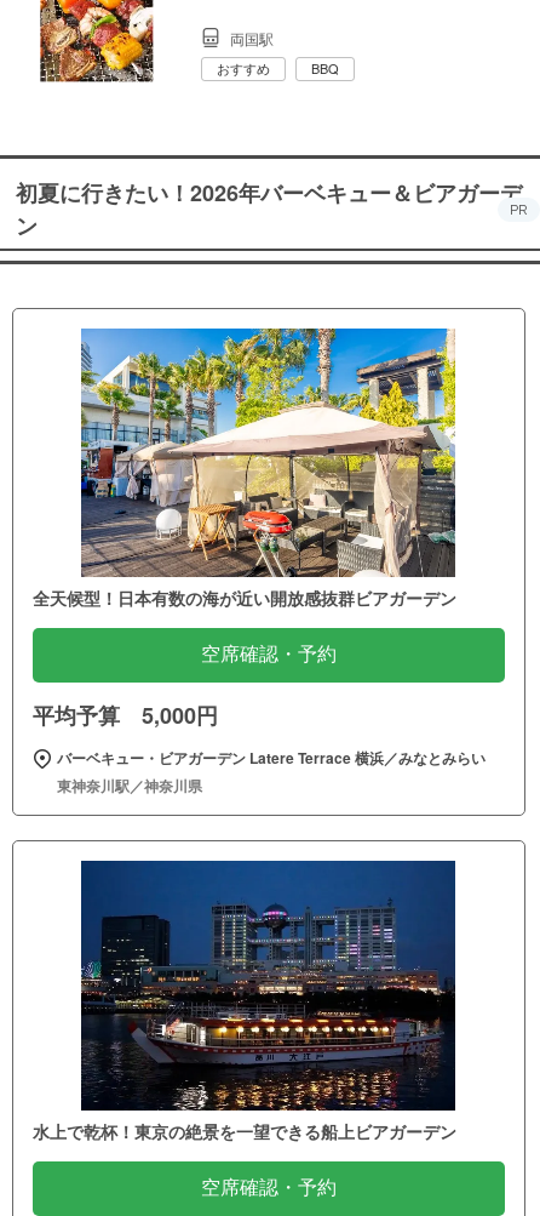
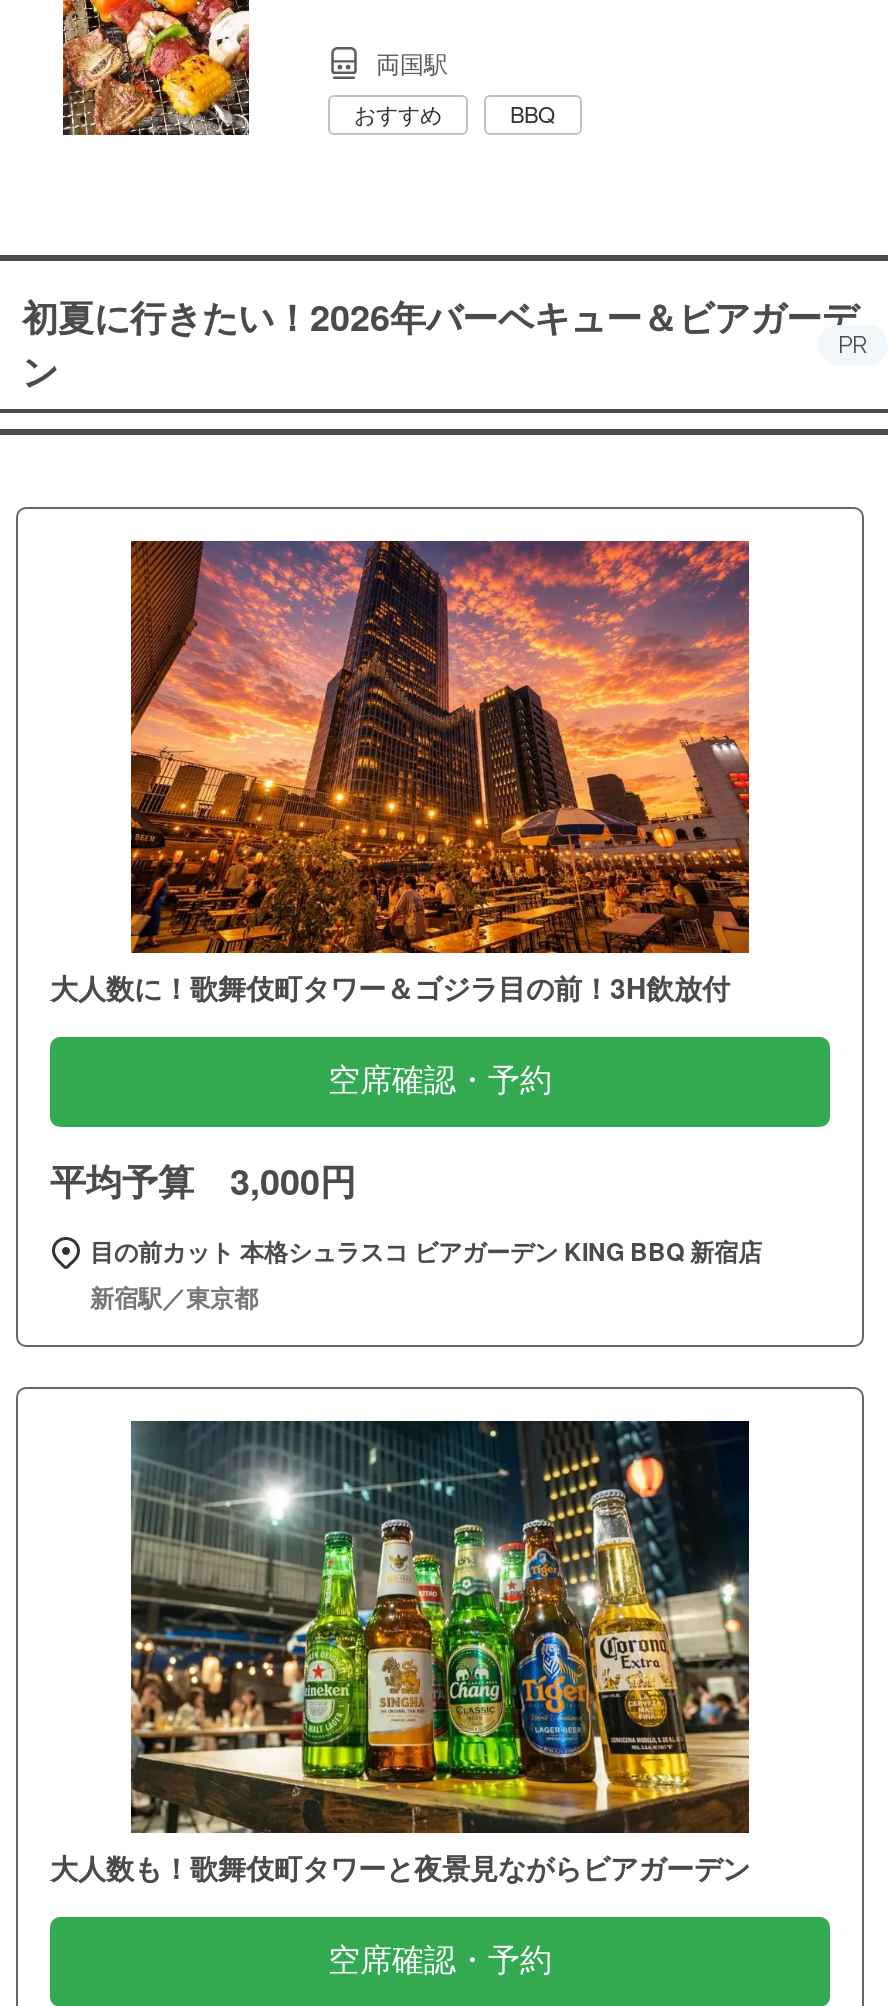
[33,327,456,610] [image] | 全天候型！日本有数の海が近い開放感抜群ビアガーデン -> [50,538,752,1007] [image] | 大人数に！歌舞伎町タワー＆ゴジラ目の前！3H飲放付
[33,700,218,732] 平均予算 5,000円 -> [50,1155,356,1207] 平均予算 3,000円
[57,747,486,797] バーベキュー・ビアガーデン Latere Terrace 横浜／みなとみらい | 東神奈川駅／神奈川県 -> [90,1233,762,1315] 目の前カット 本格シュラスコ ビアガーデン KING BBQ 新宿店 | 新宿駅／東京都
[33,860,456,1144] [image] | 水上で乾杯！東京の絶景を一望できる船上ビアガーデン -> [50,1418,750,1887] [image] | 大人数も！歌舞伎町タワーと夜景見ながらビアガーデン

